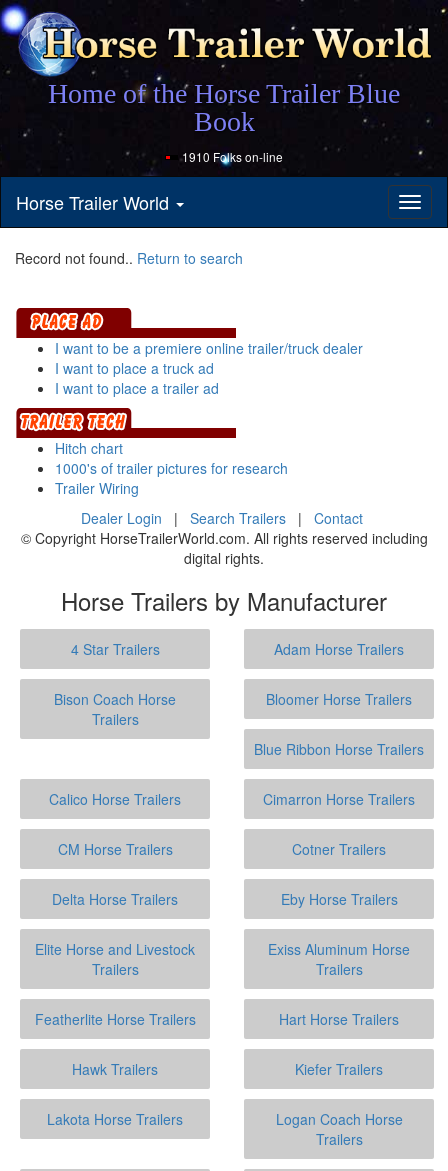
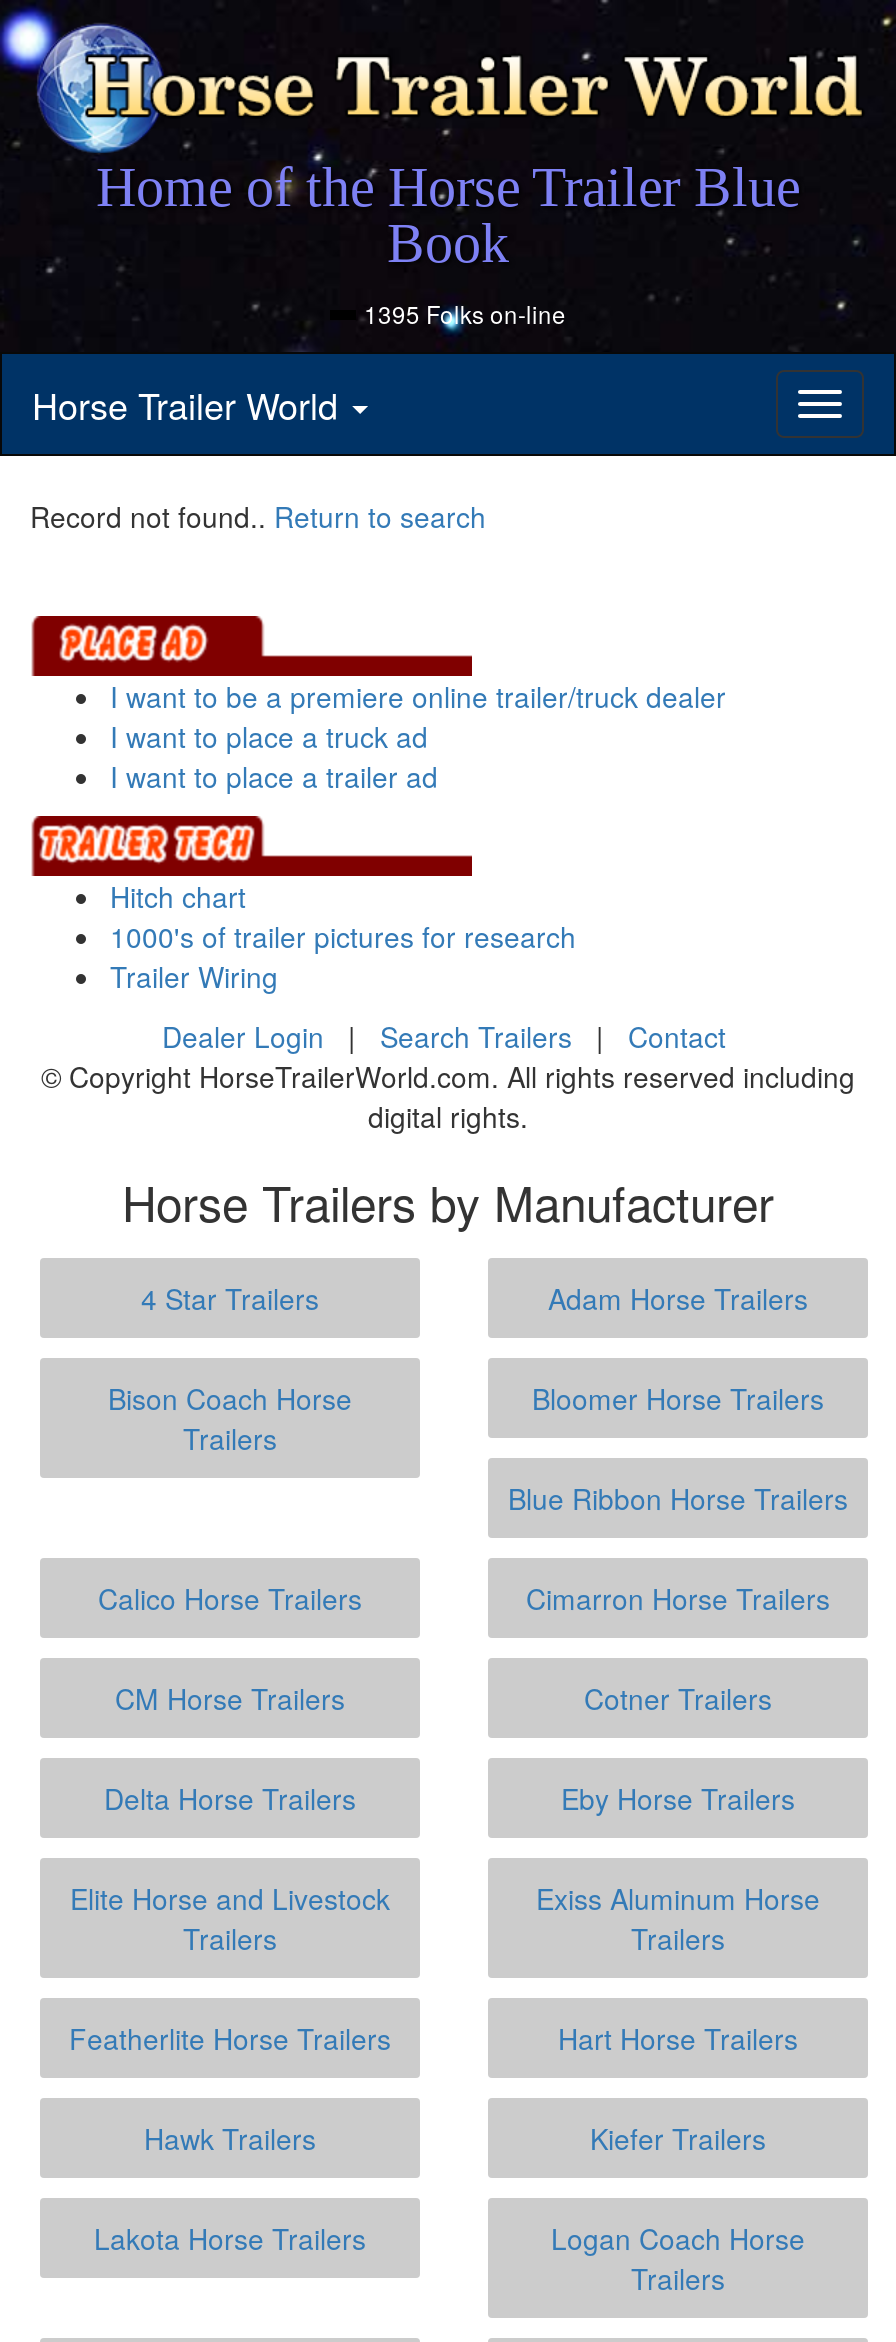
[182,147,283,164] 1910 Folks on-line -> [364,295,566,329] 1395 Folks on-line

